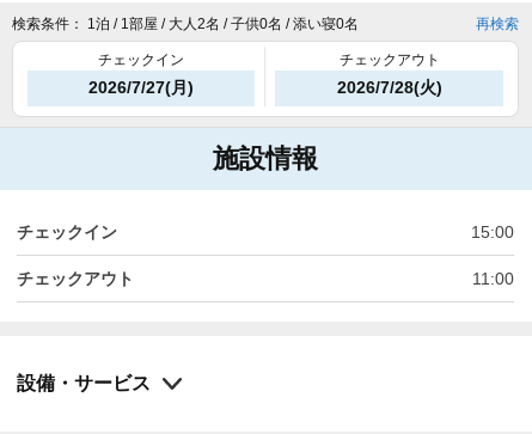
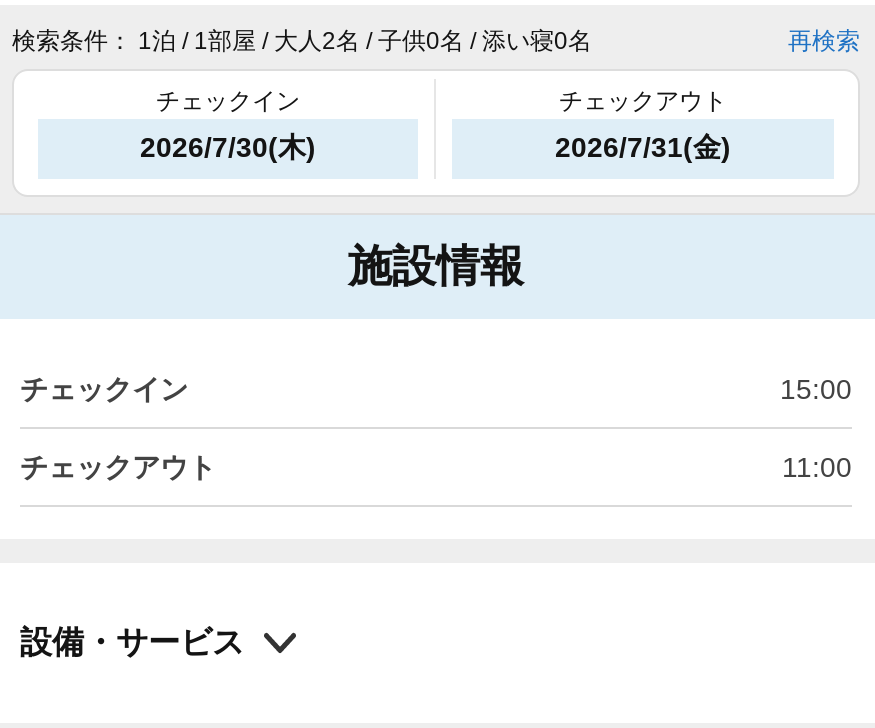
[88,77,194,96] 2026/7/27(月) -> [140,130,316,162] 2026/7/30(木)
[337,77,442,96] 2026/7/28(火) -> [555,130,731,162] 2026/7/31(金)

